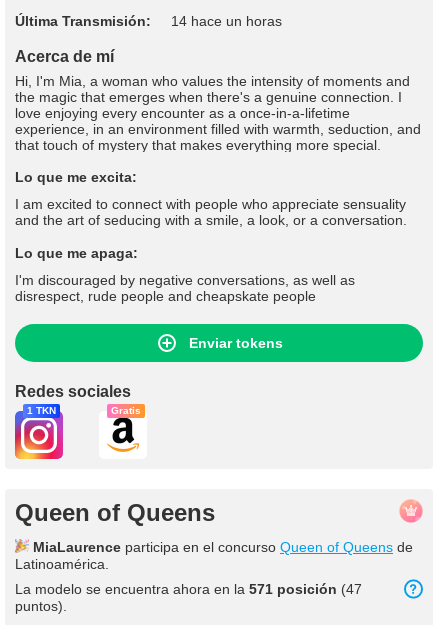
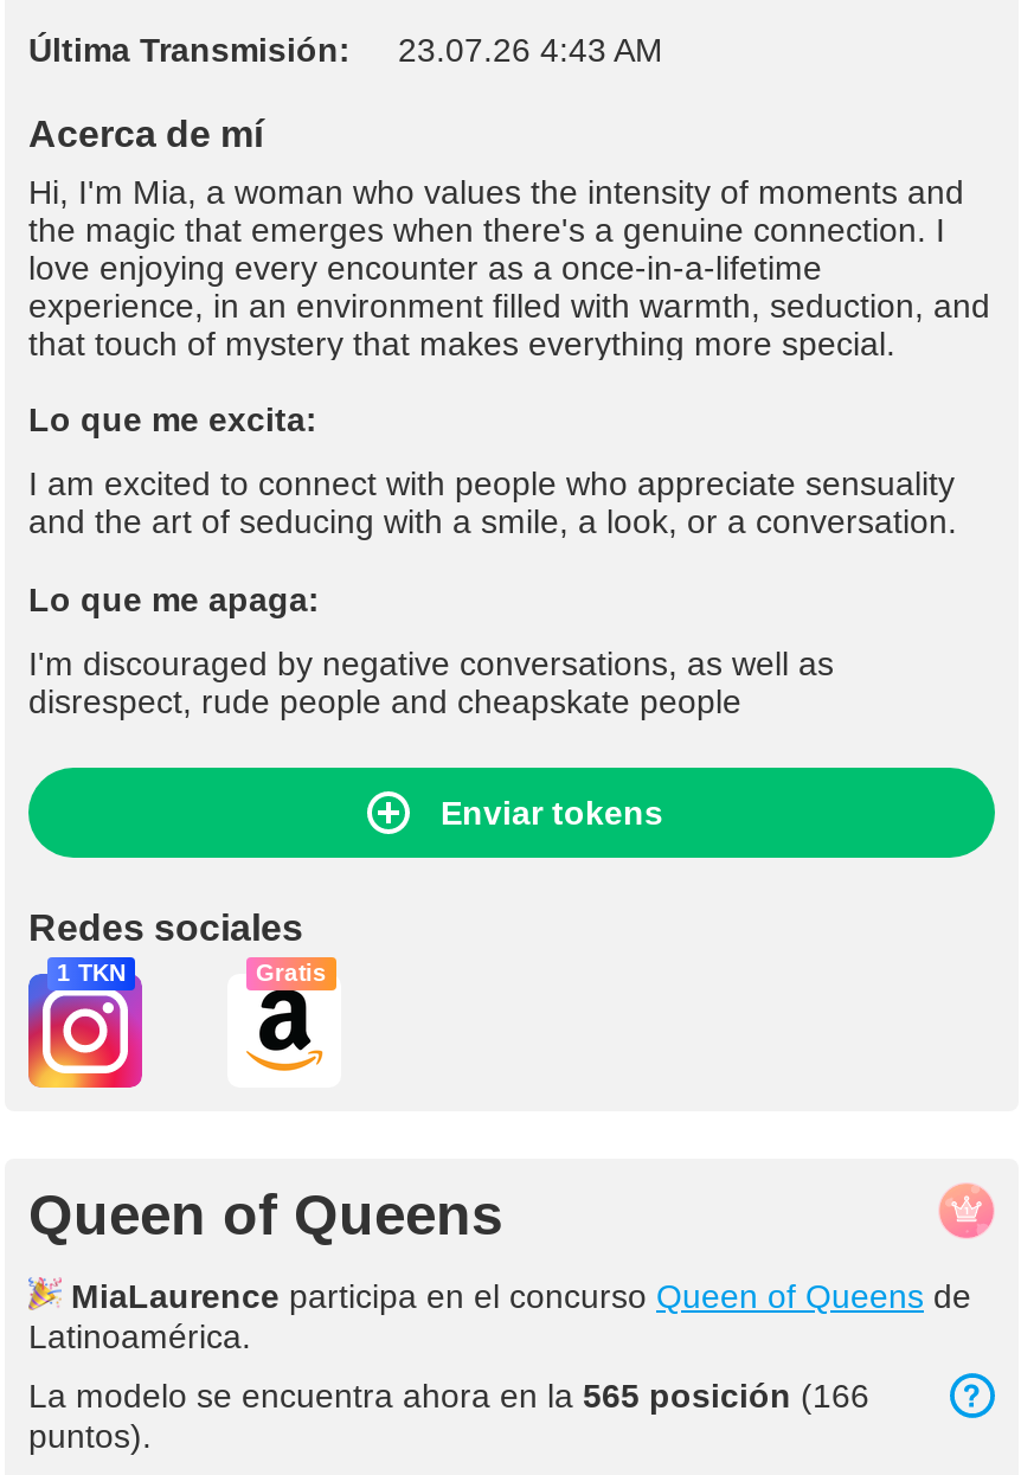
[15,13,282,29] Última Transmisión: 14 hace un horas -> [28,31,663,69] Última Transmisión: 23.07.26 4:43 AM
[15,581,362,597] La modelo se encuentra ahora en la 571 posición (47 -> [28,1377,869,1415] La modelo se encuentra ahora en la 565 posición (166

